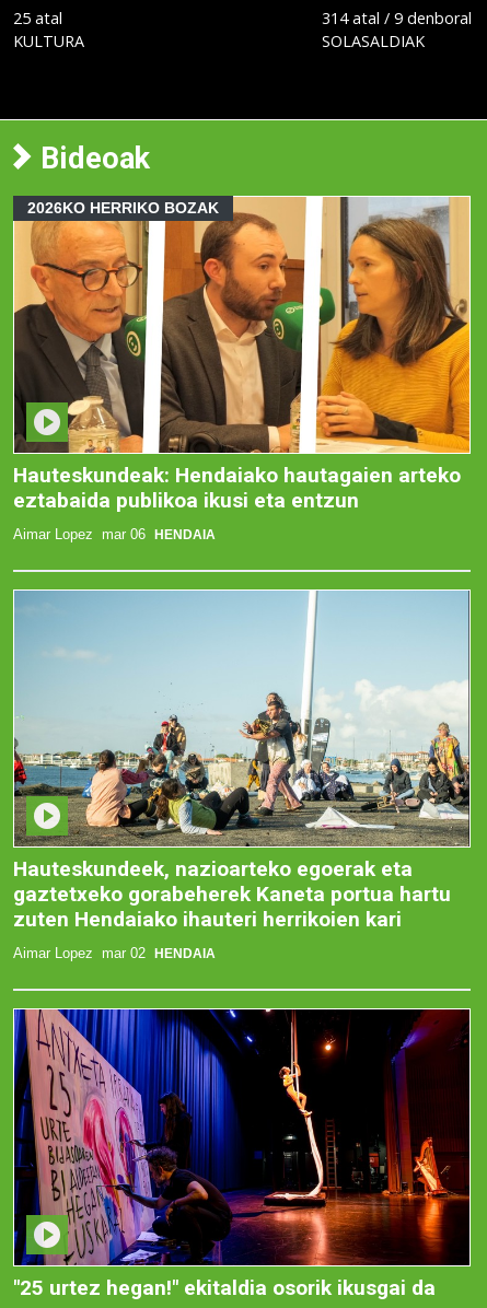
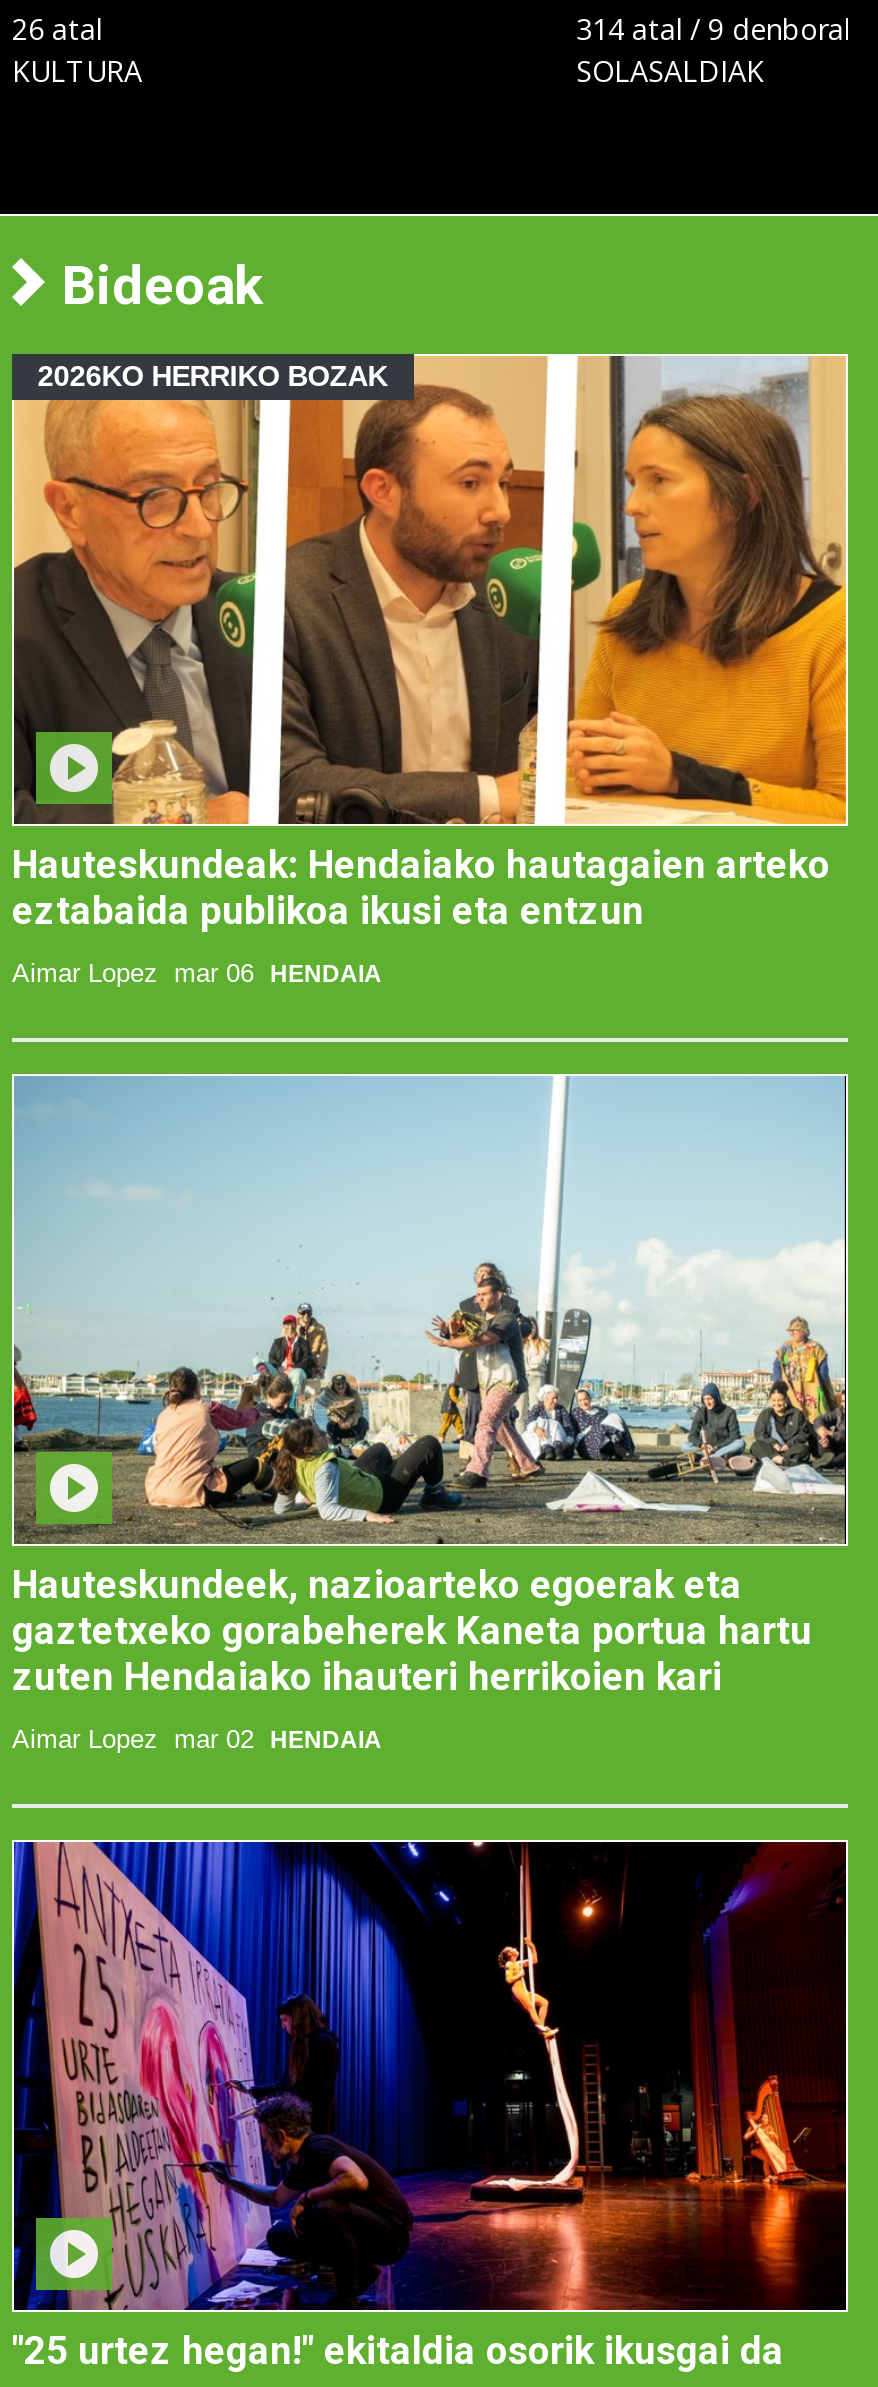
[13,8,62,28] 25 atal -> [12,10,102,48] 26 atal

